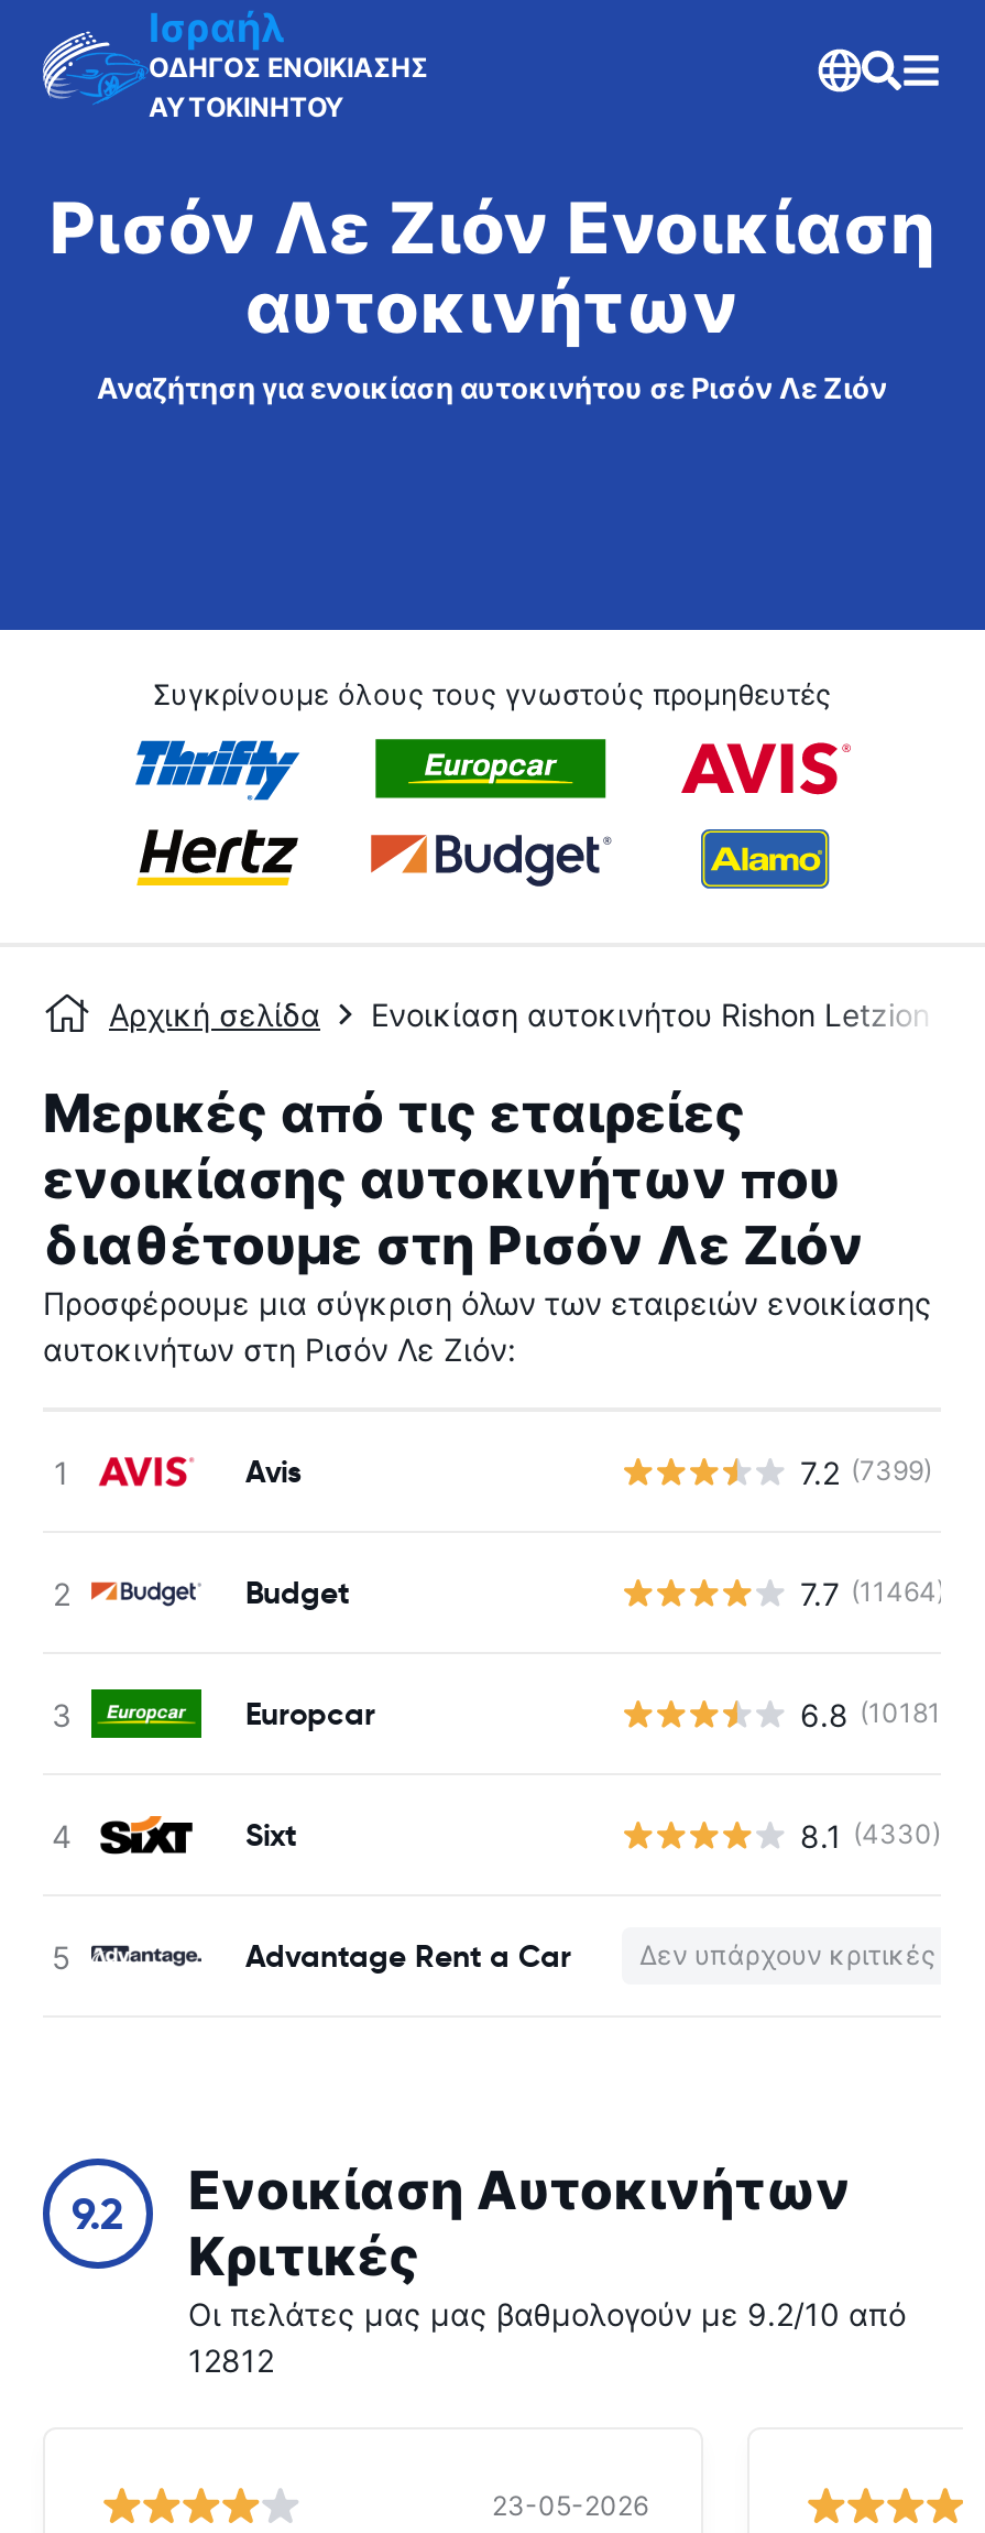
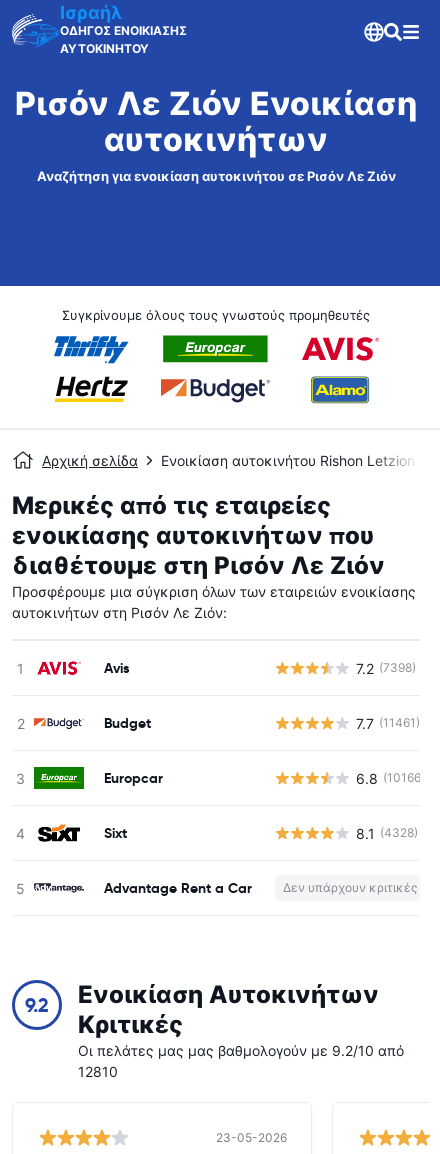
[800,1453,932,1490] 7.2 (7399) -> [356,659,416,676] 7.2 (7398)
[800,1574,945,1611] 7.7 (11464) -> [356,714,420,731] 7.7 (11461)
[800,1695,950,1732] 6.8 (10181) -> [356,769,425,786] 6.8 (10166)
[800,1816,941,1853] 8.1 (4330) -> [356,824,418,841] 8.1 (4328)
[188,2341,274,2379] 12812 -> [78,1063,118,1080] 12810

